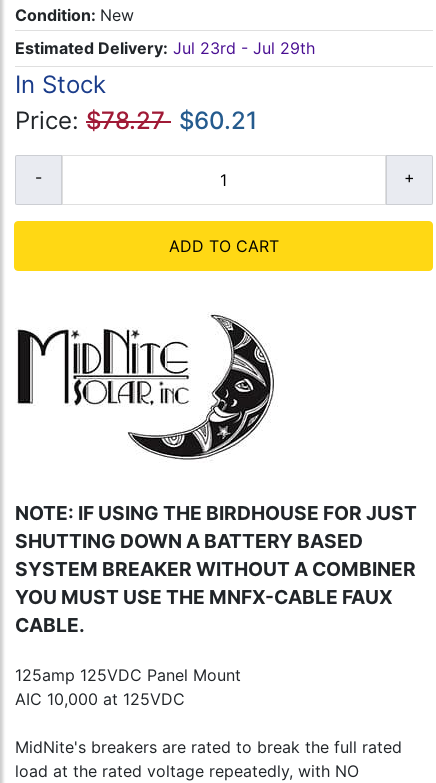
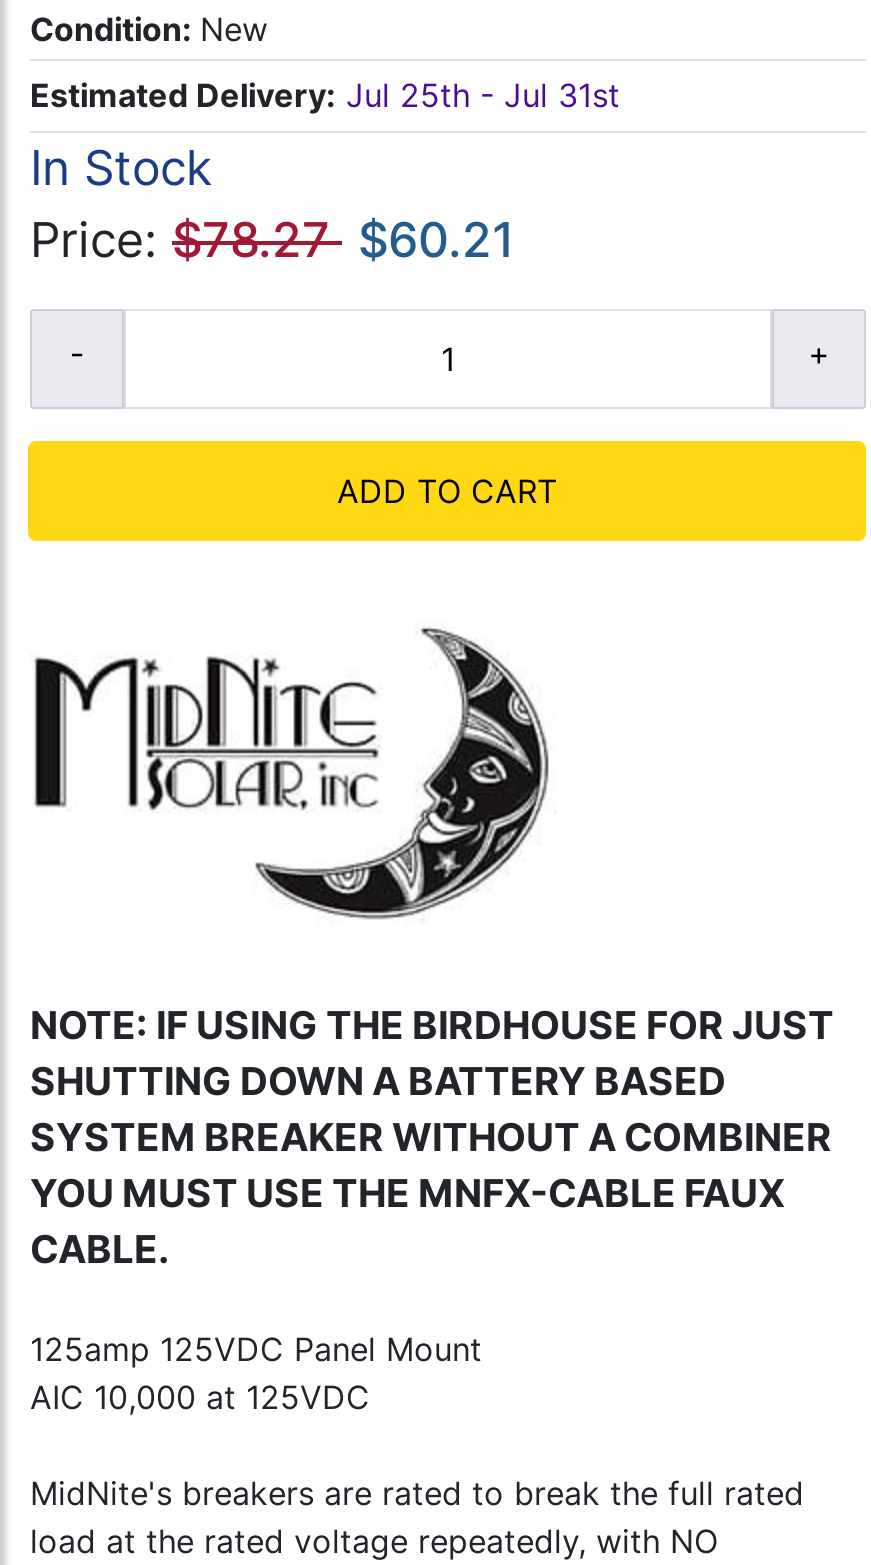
[15,38,315,58] Estimated Delivery: Jul 23rd - Jul 29th -> [30,76,620,116] Estimated Delivery: Jul 25th - Jul 31st

